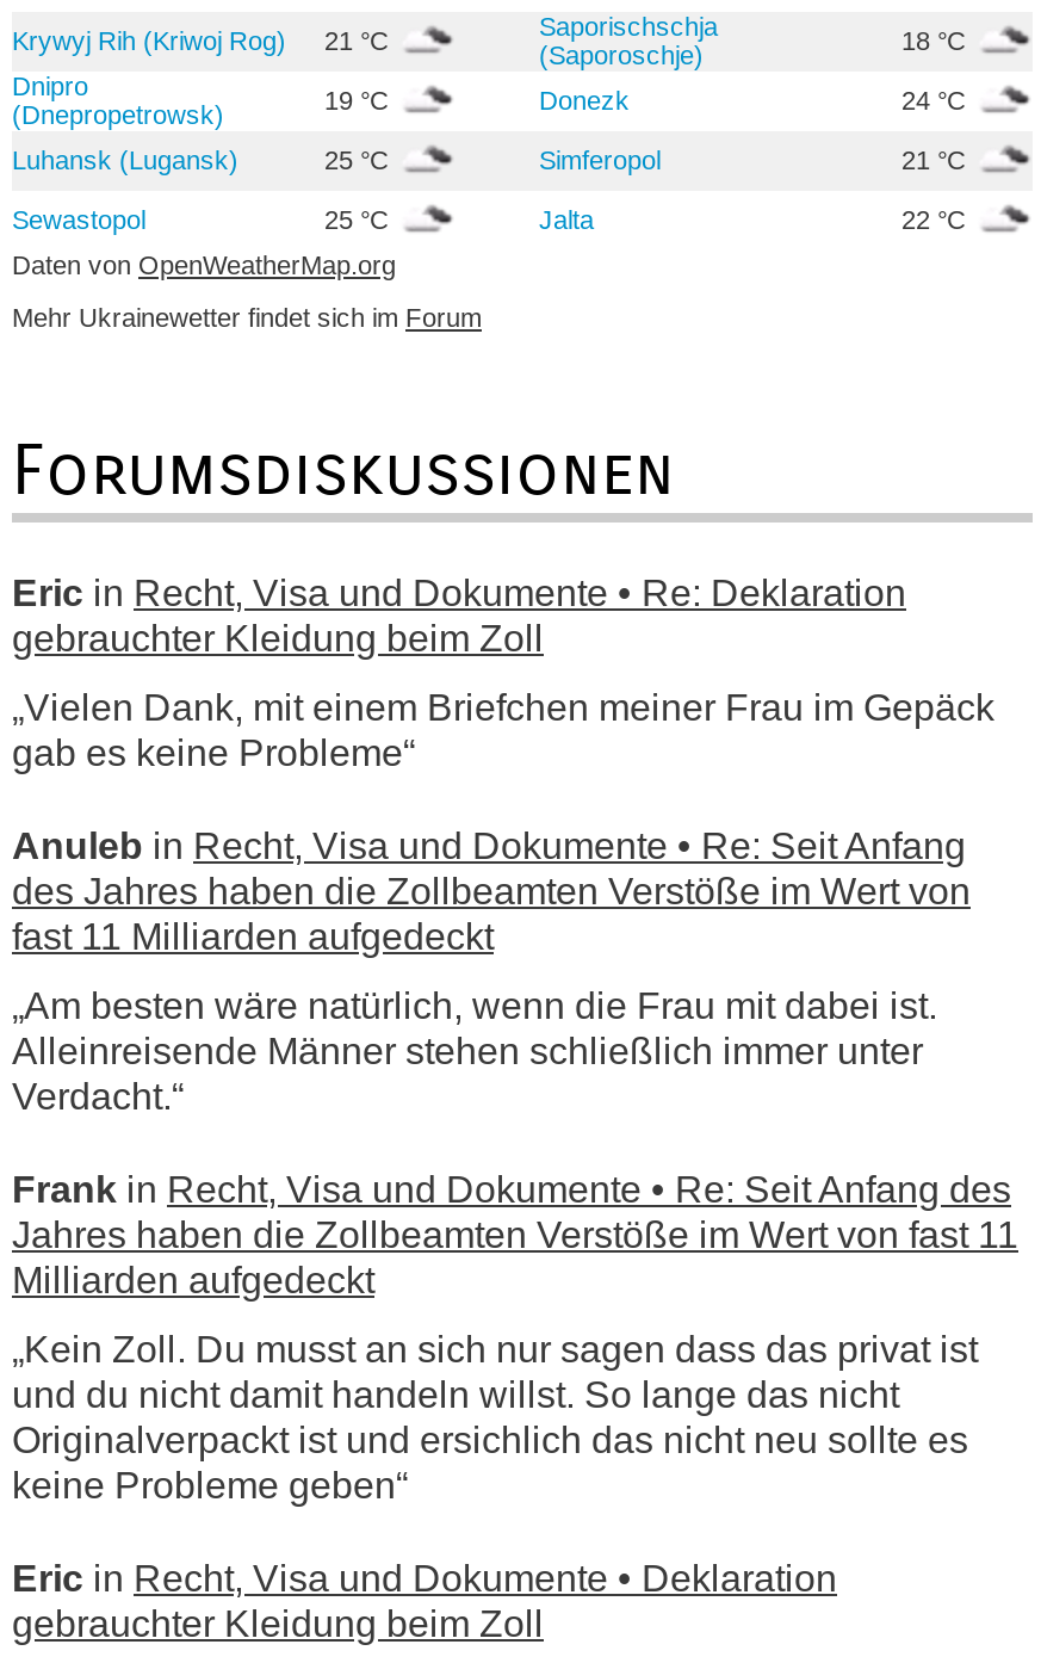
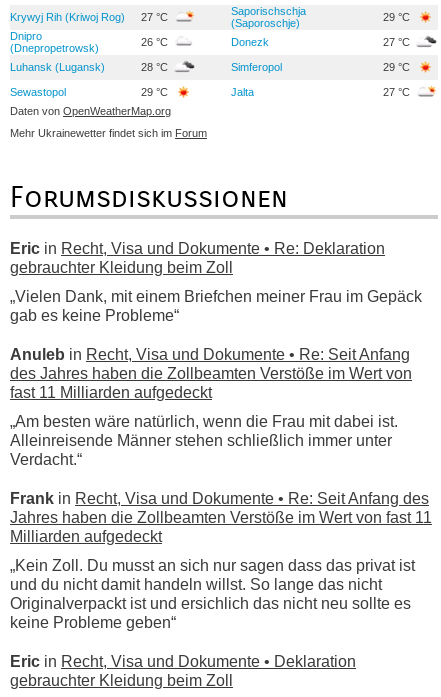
[12,25,396,54] Krywyj Rih (Kriwoj Rog) 21 °C -> [10,10,171,22] Krywyj Rih (Kriwoj Rog) 27 °C
[901,25,973,54] 18 °C -> [383,10,413,22] 29 °C
[324,85,396,113] 19 °C -> [141,35,171,47] 26 °C
[901,85,973,113] 24 °C -> [383,35,413,47] 27 °C
[324,144,396,173] 25 °C -> [141,60,171,72] 28 °C
[901,144,973,173] 21 °C -> [383,60,413,72] 29 °C
[324,204,396,233] 25 °C -> [141,85,171,97] 29 °C
[901,204,973,233] 22 °C -> [383,85,413,97] 27 °C

